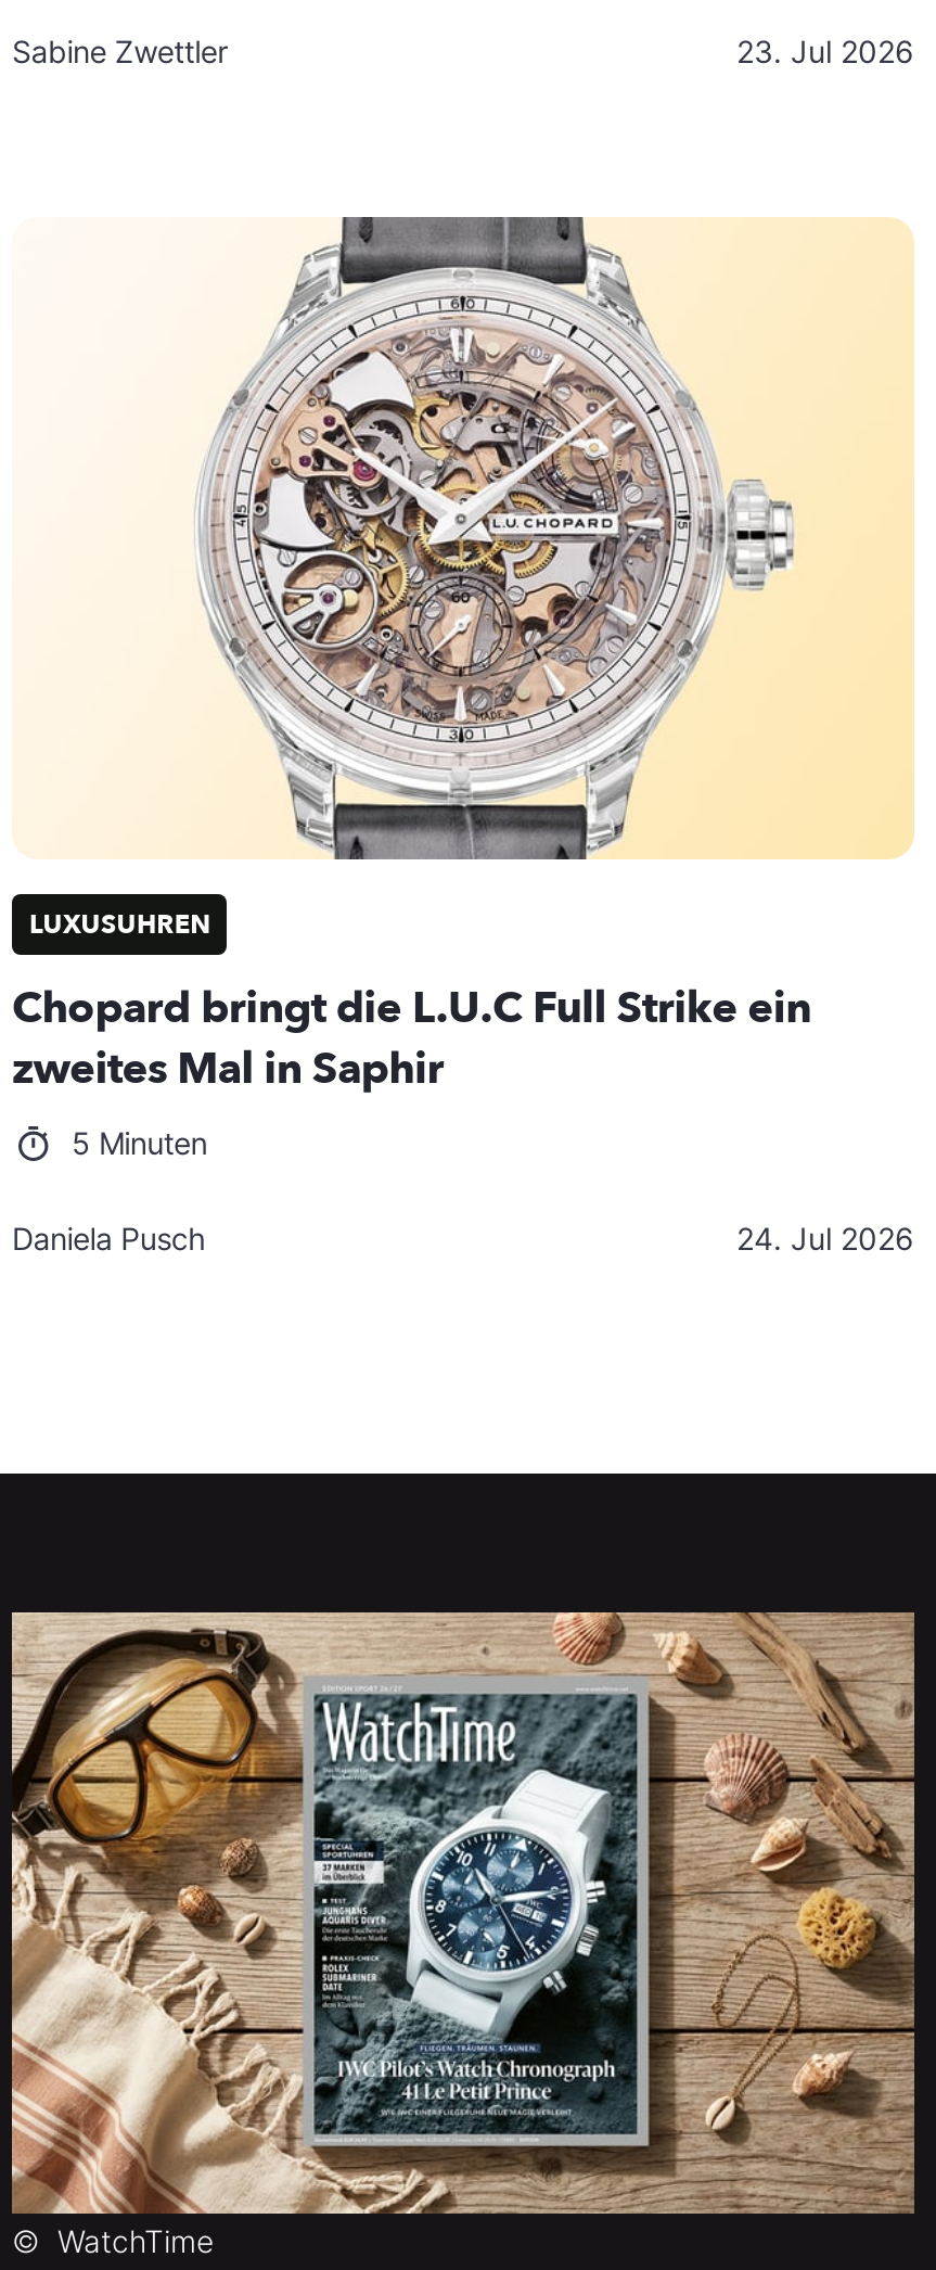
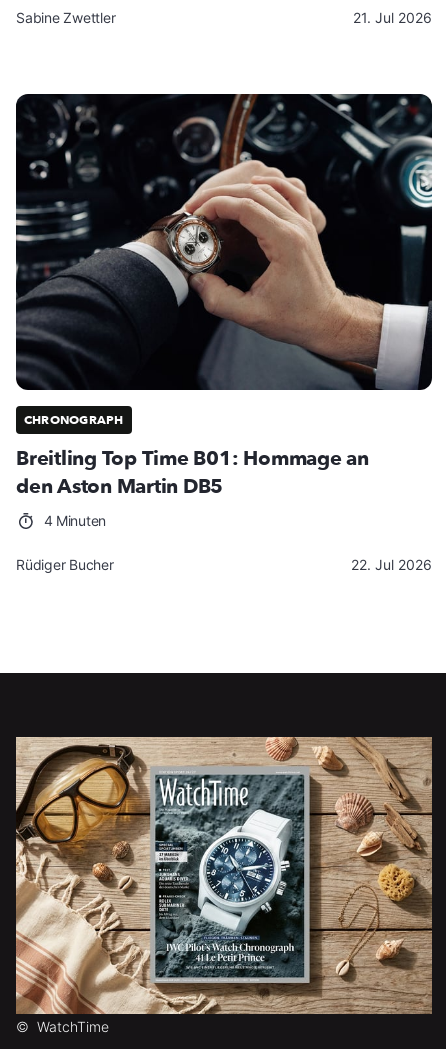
[736,33,914,70] 23. Jul 2026 -> [353,9,432,26] 21. Jul 2026
[12,215,914,942] [image] | LUXUSUHREN -> [15,93,433,428] [image] | CHRONOGRAPH
[12,979,811,1161] Chopard bringt die L.U.C Full Strike ein | zweites Mal in Saphir | 5 Minuten -> [16,445,369,529] Breitling Top Time B01: Hommage an | den Aston Martin DB5 | 4 Minuten
[12,1220,914,1257] Daniela Pusch | 24. Jul 2026 -> [16,556,432,573] Rüdiger Bucher | 22. Jul 2026

